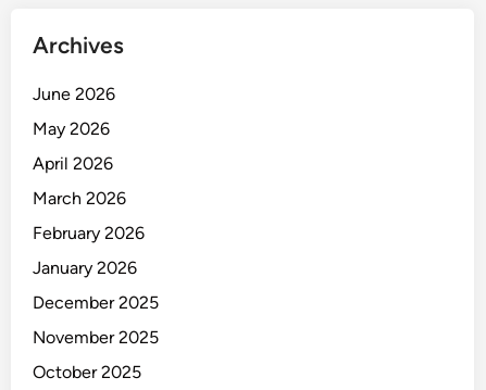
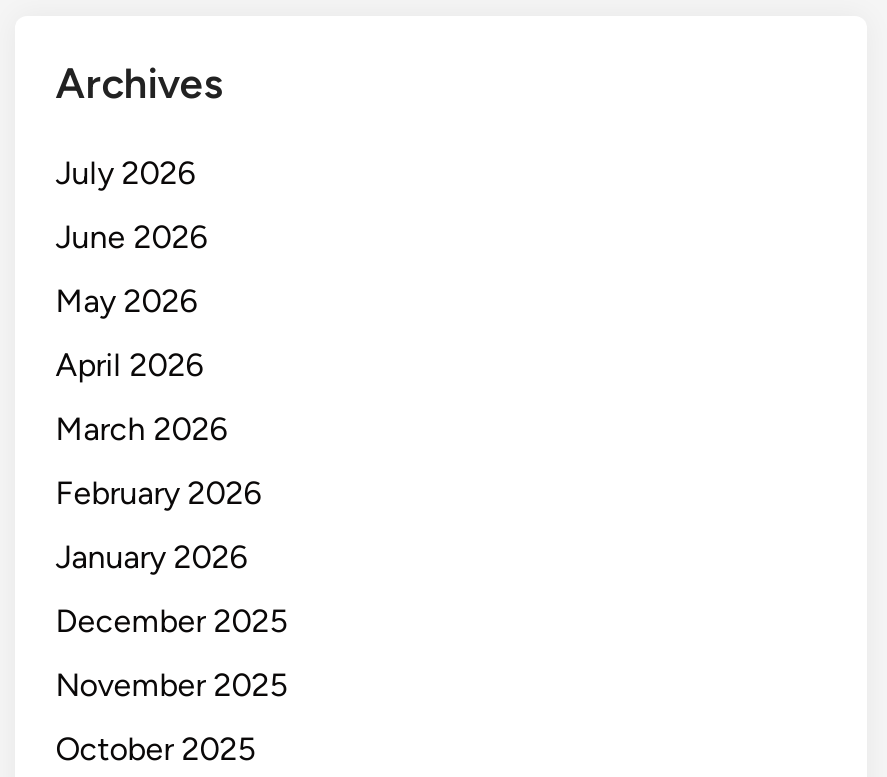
none -> [55,154,195,192] July 2026

